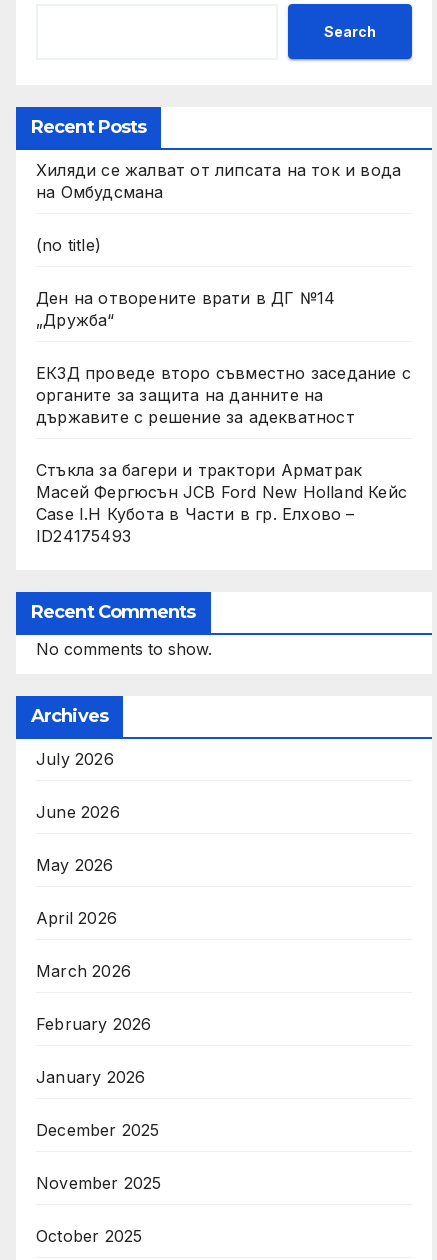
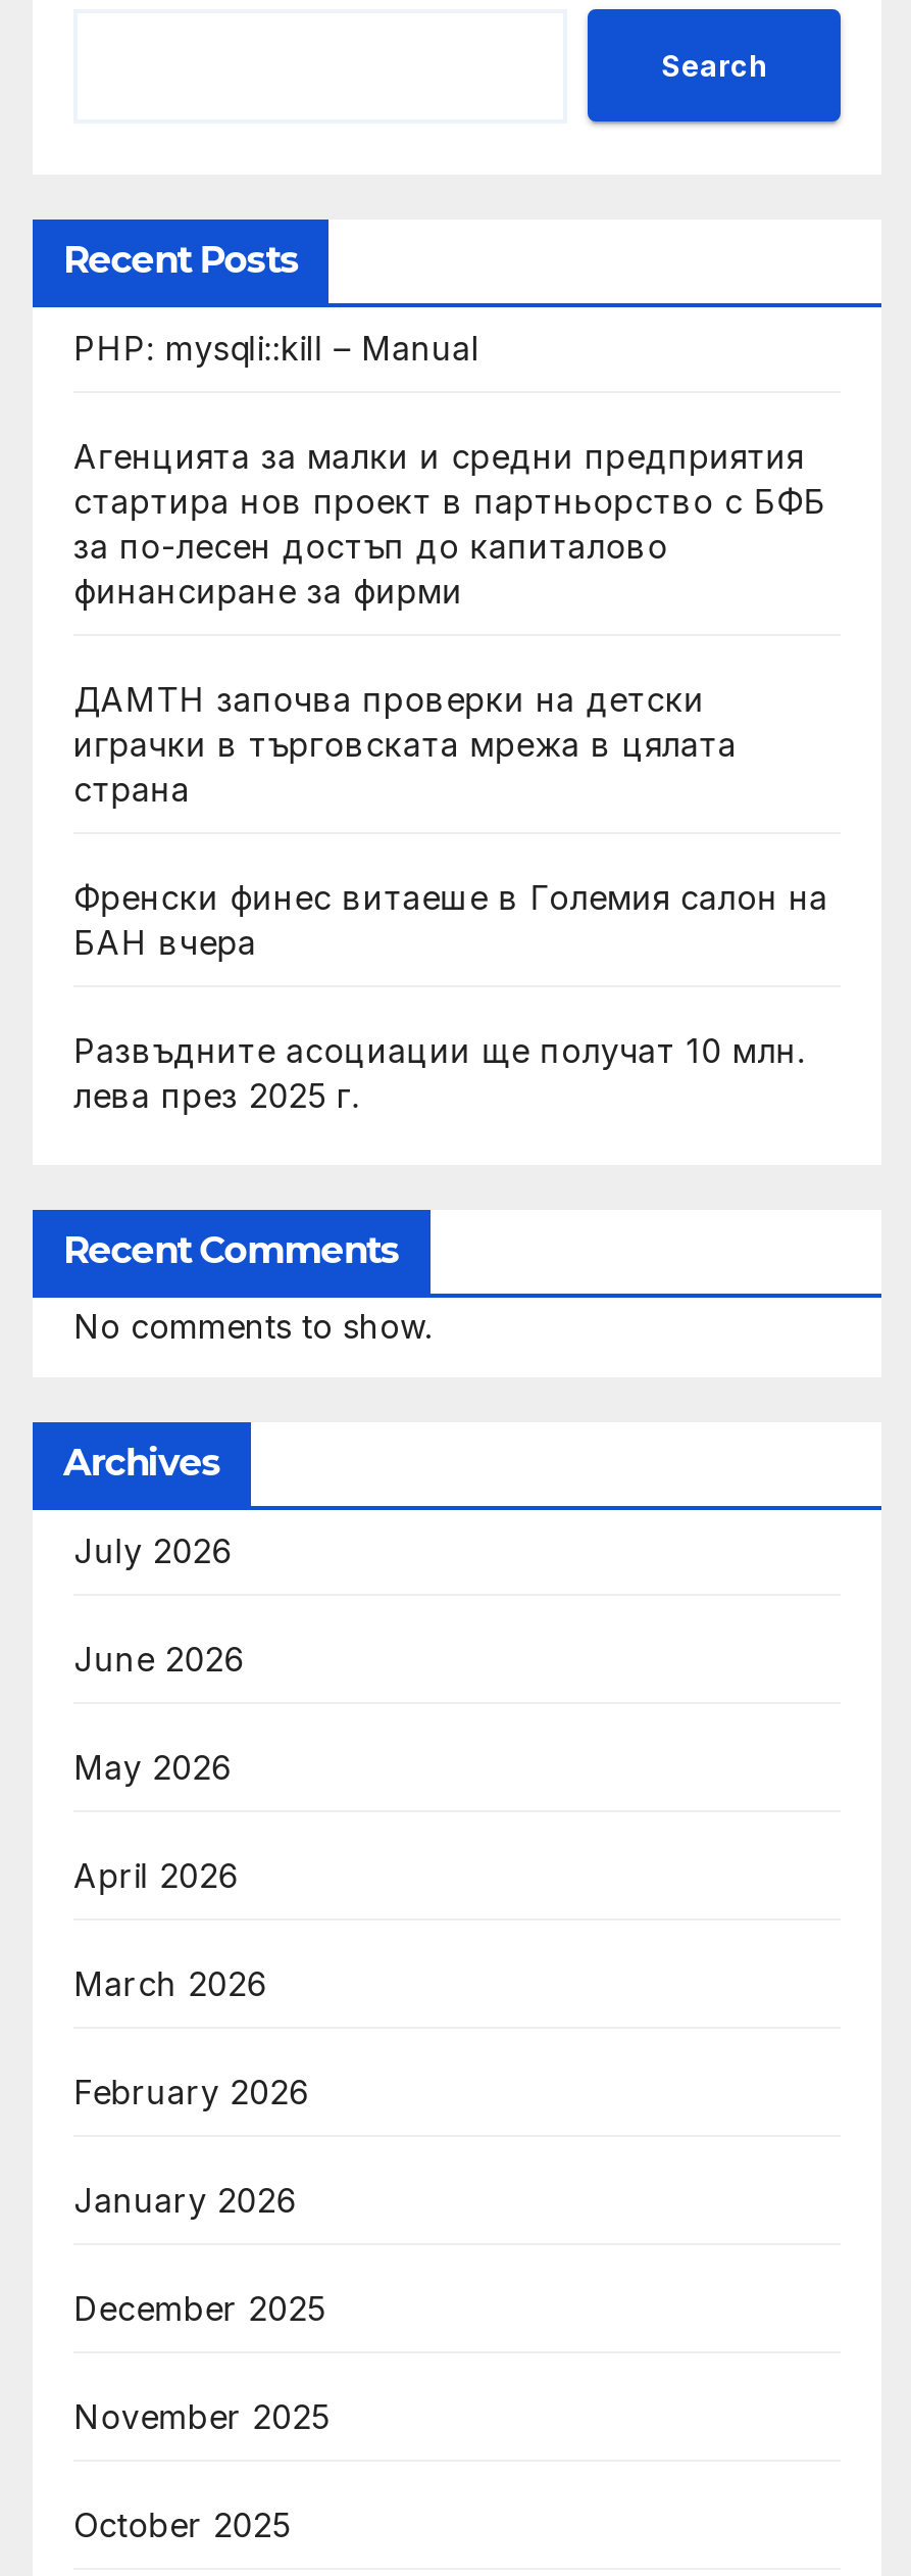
[36,160,401,202] Хиляди се жалват от липсата на ток и вода | на Омбудсмана -> [73,328,480,369] PHP: mysqli::kill – Manual
[36,235,101,255] (no title) -> [73,437,826,612] Агенцията за малки и средни предприятия | стартира нов проект в партньорство с БФБ | за по-лесен достъп до капиталово | финансиране за фирми
[36,288,335,330] Ден на отворените врати в ДГ №14 | „Дружба“ -> [73,680,737,810] ДАМТН започва проверки на детски | играчки в търговската мрежа в цялата | страна
[36,363,411,427] ЕКЗД проведе второ съвместно заседание с | органите за защита на данните на | държавите с решение за адекватност -> [73,878,828,963] Френски финес витаеше в Големия салон на | БАН вчера
[36,460,407,546] Стъкла за багери и трактори Арматрак | Масей Фергюсън JCB Ford New Holland Кейс | Case I.H Кубота в Части в гр. Елхово – | ID24175493 -> [73,1031,806,1117] Развъдните асоциации ще получат 10 млн. | лева през 2025 г.

